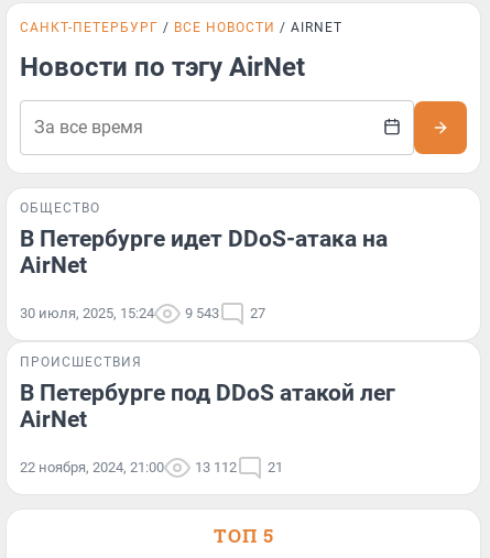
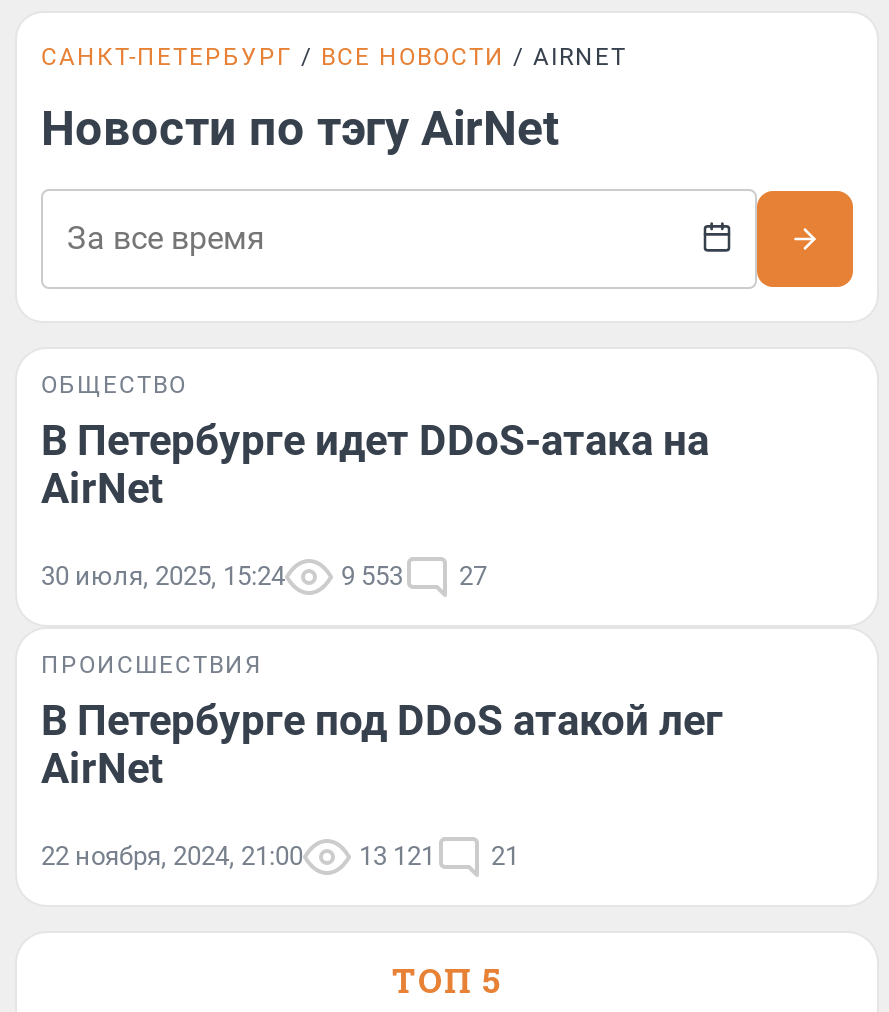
[20,305,265,321] 30 июля, 2025, 15:24 9 543 27 -> [41,561,487,591] 30 июля, 2025, 15:24 9 553 27
[20,459,283,475] 22 ноября, 2024, 21:00 13 112 21 -> [41,841,519,871] 22 ноября, 2024, 21:00 13 121 21

